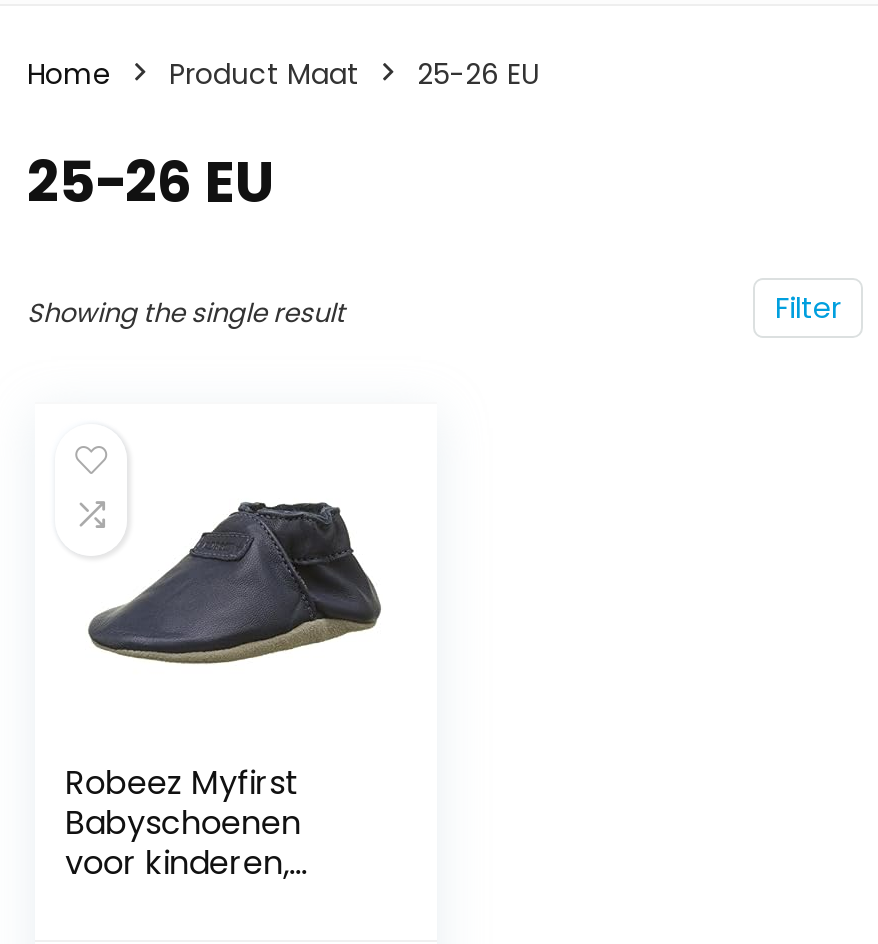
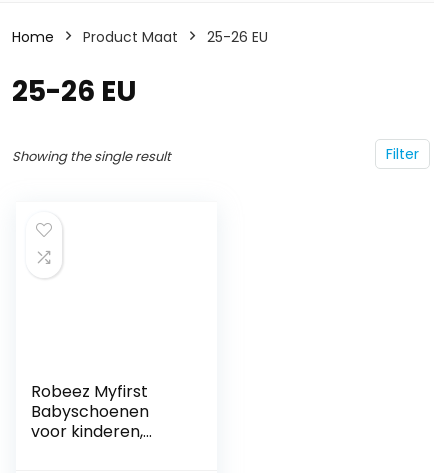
[87,500,383,666] [image] -> none

